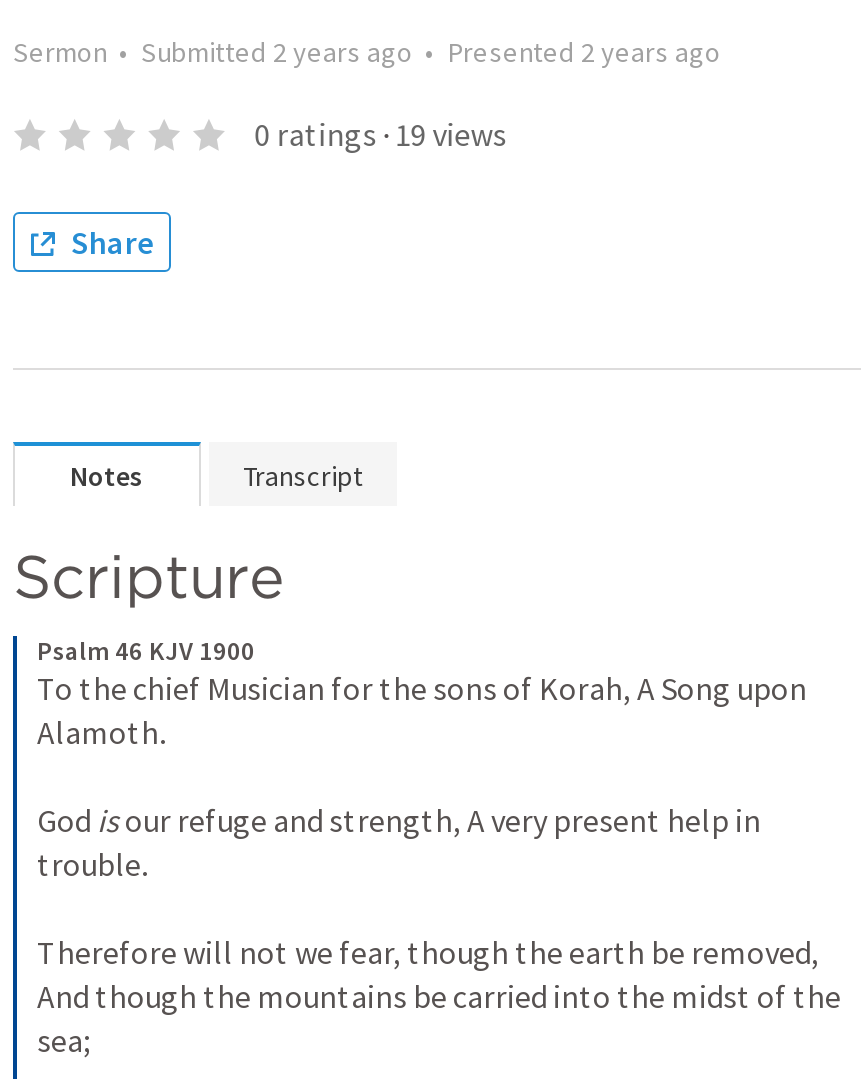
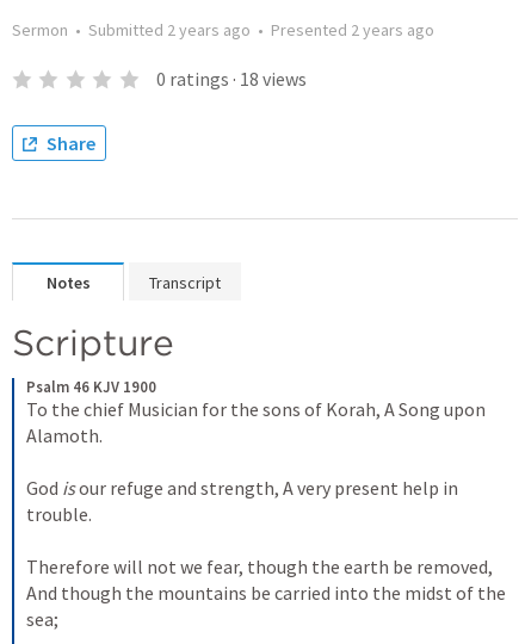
[254,114,506,154] 0 ratings · 19 views -> [156,67,306,91] 0 ratings · 18 views

